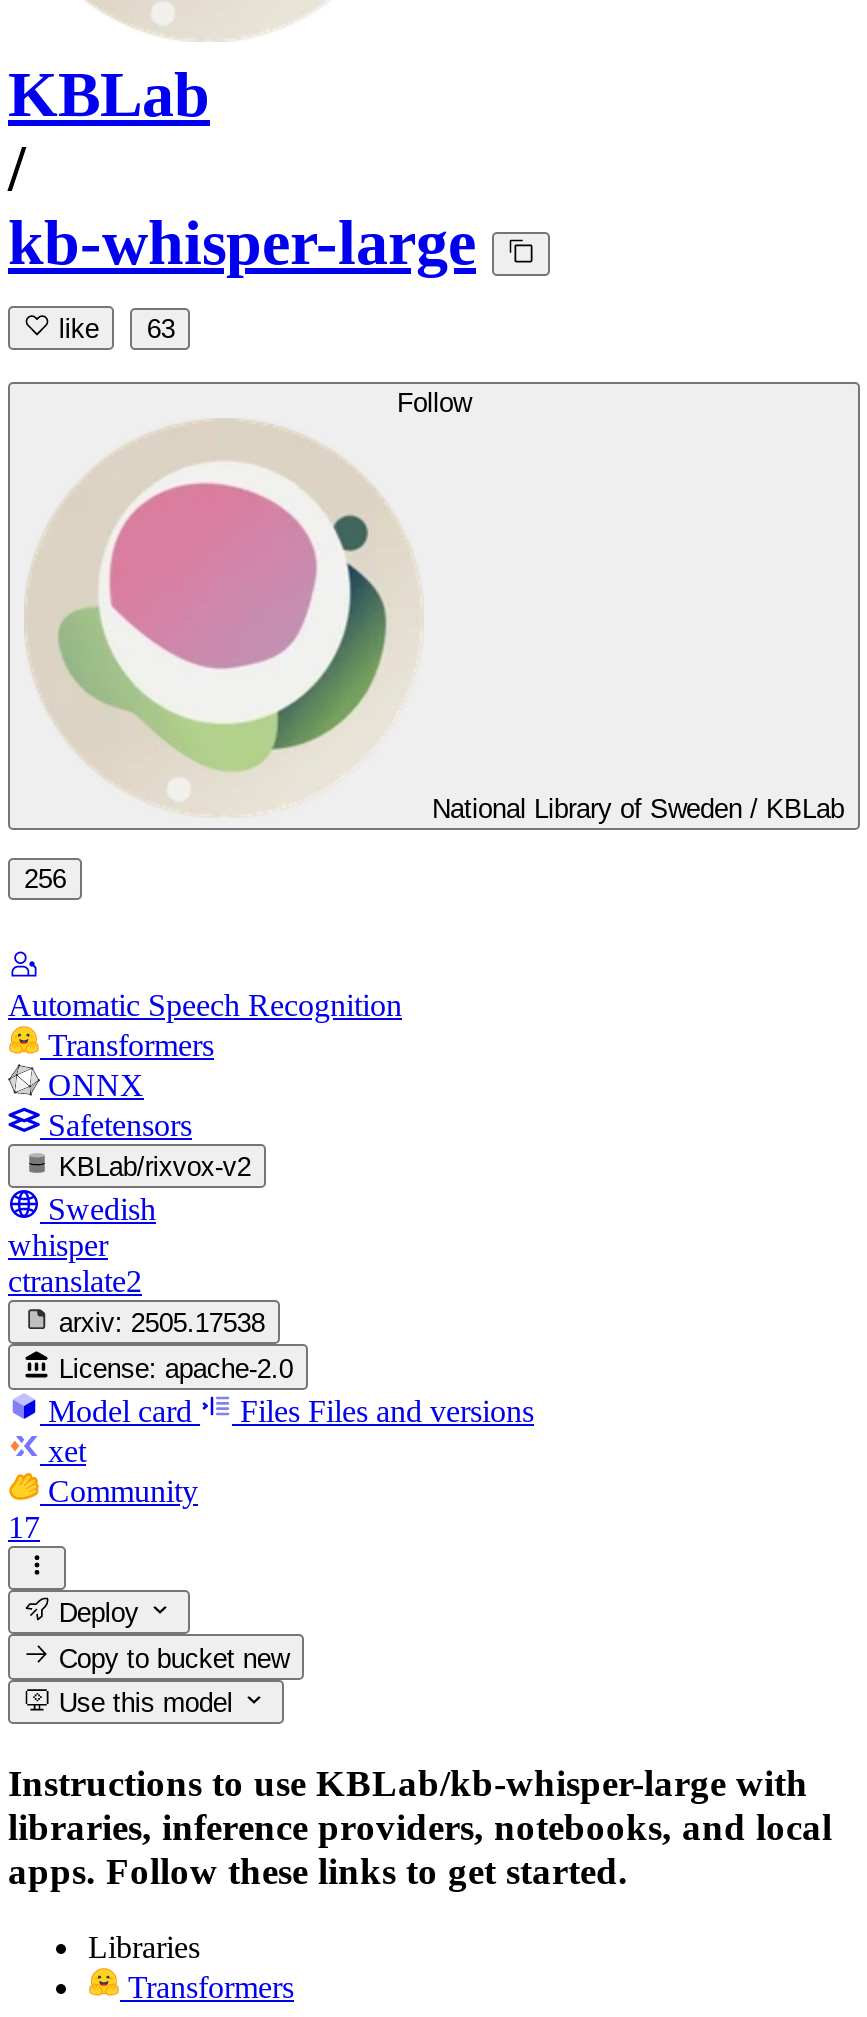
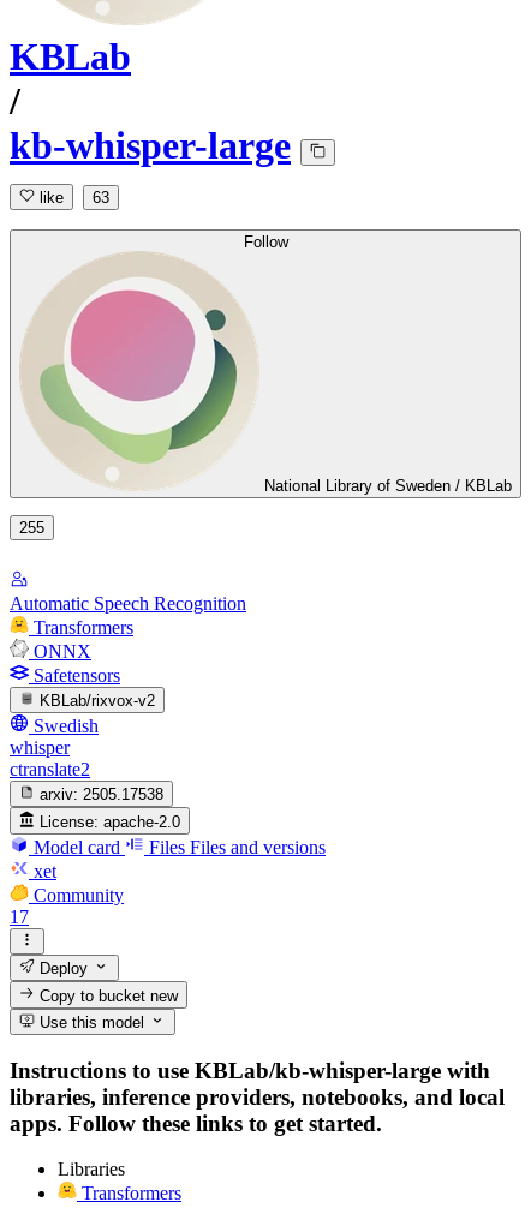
[24,864,66,894] 256 -> [19,519,44,537] 255

